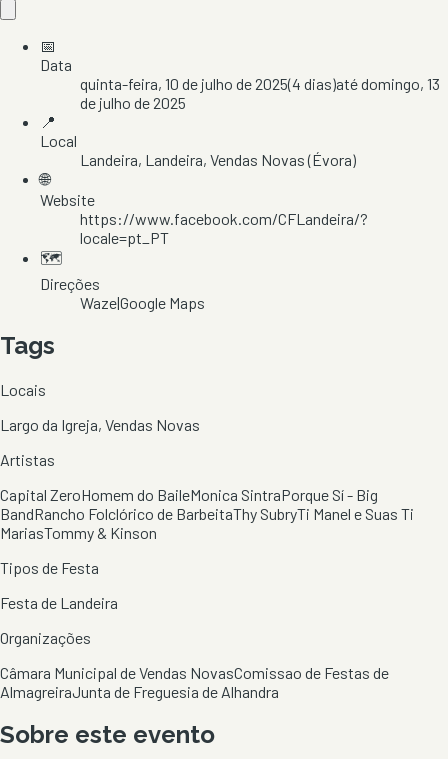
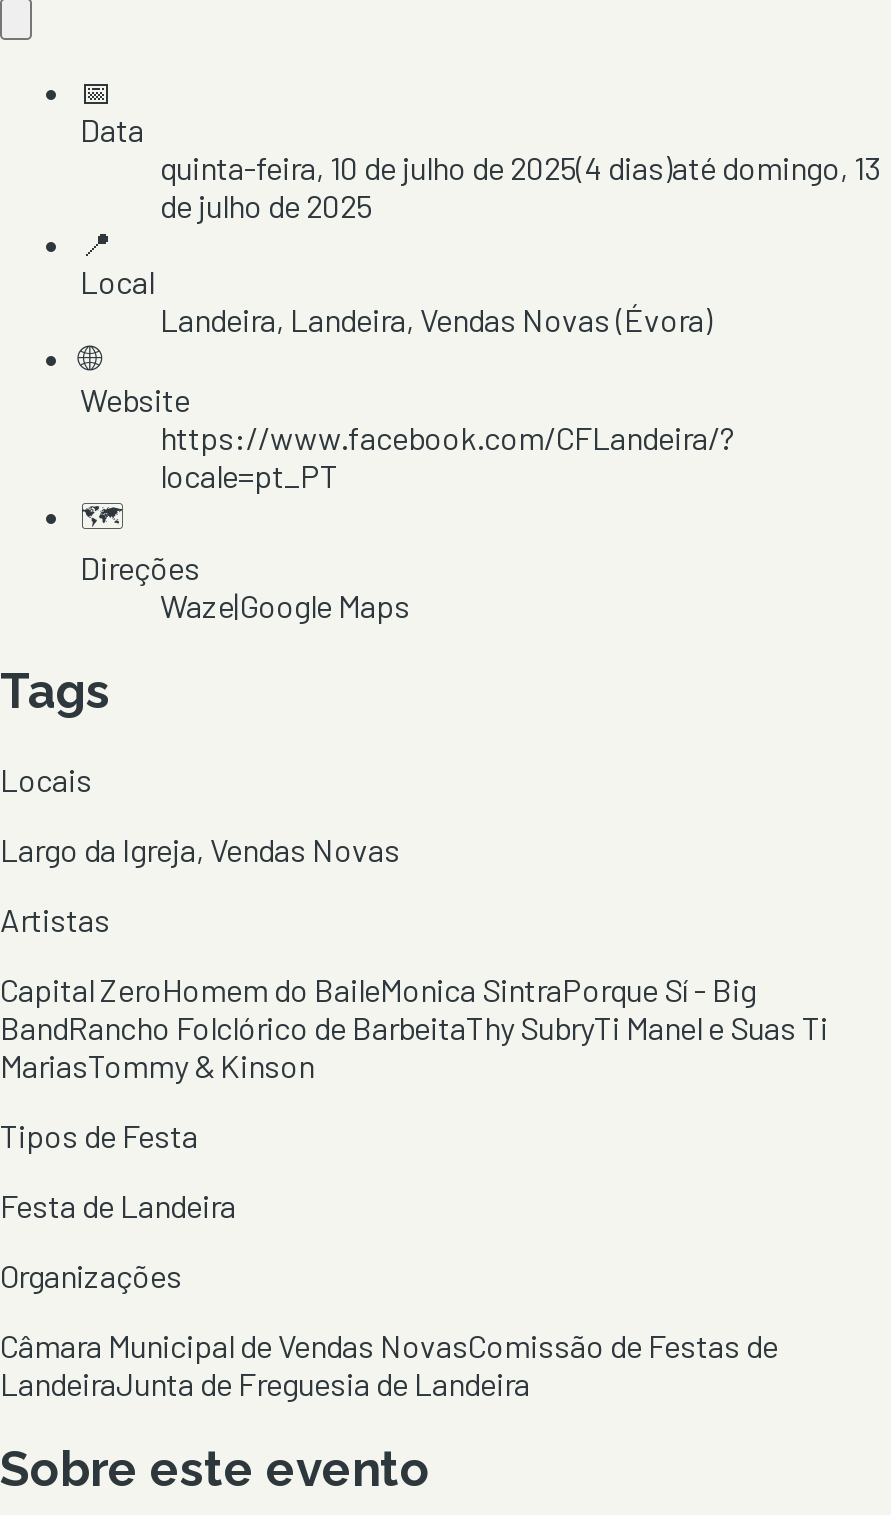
[0,663,389,682] Câmara Municipal de Vendas NovasComissao de Festas de -> [0,1325,778,1363] Câmara Municipal de Vendas NovasComissão de Festas de
[0,682,279,701] Almagreira Junta de Freguesia de Alhandra -> [0,1363,530,1401] Landeira Junta de Freguesia de Landeira

